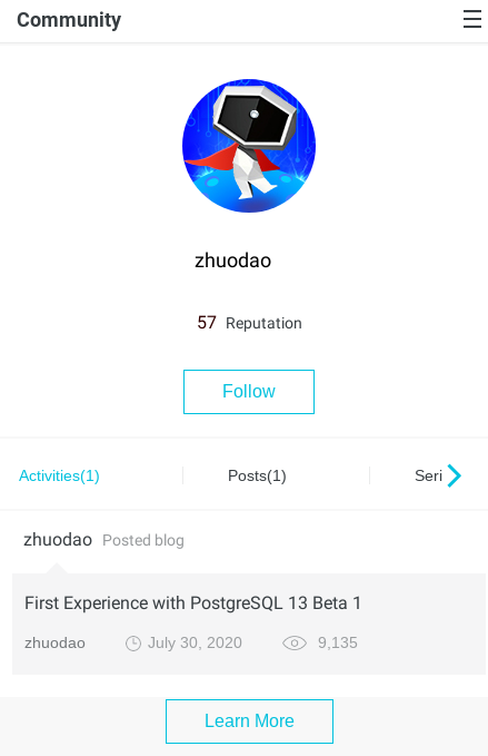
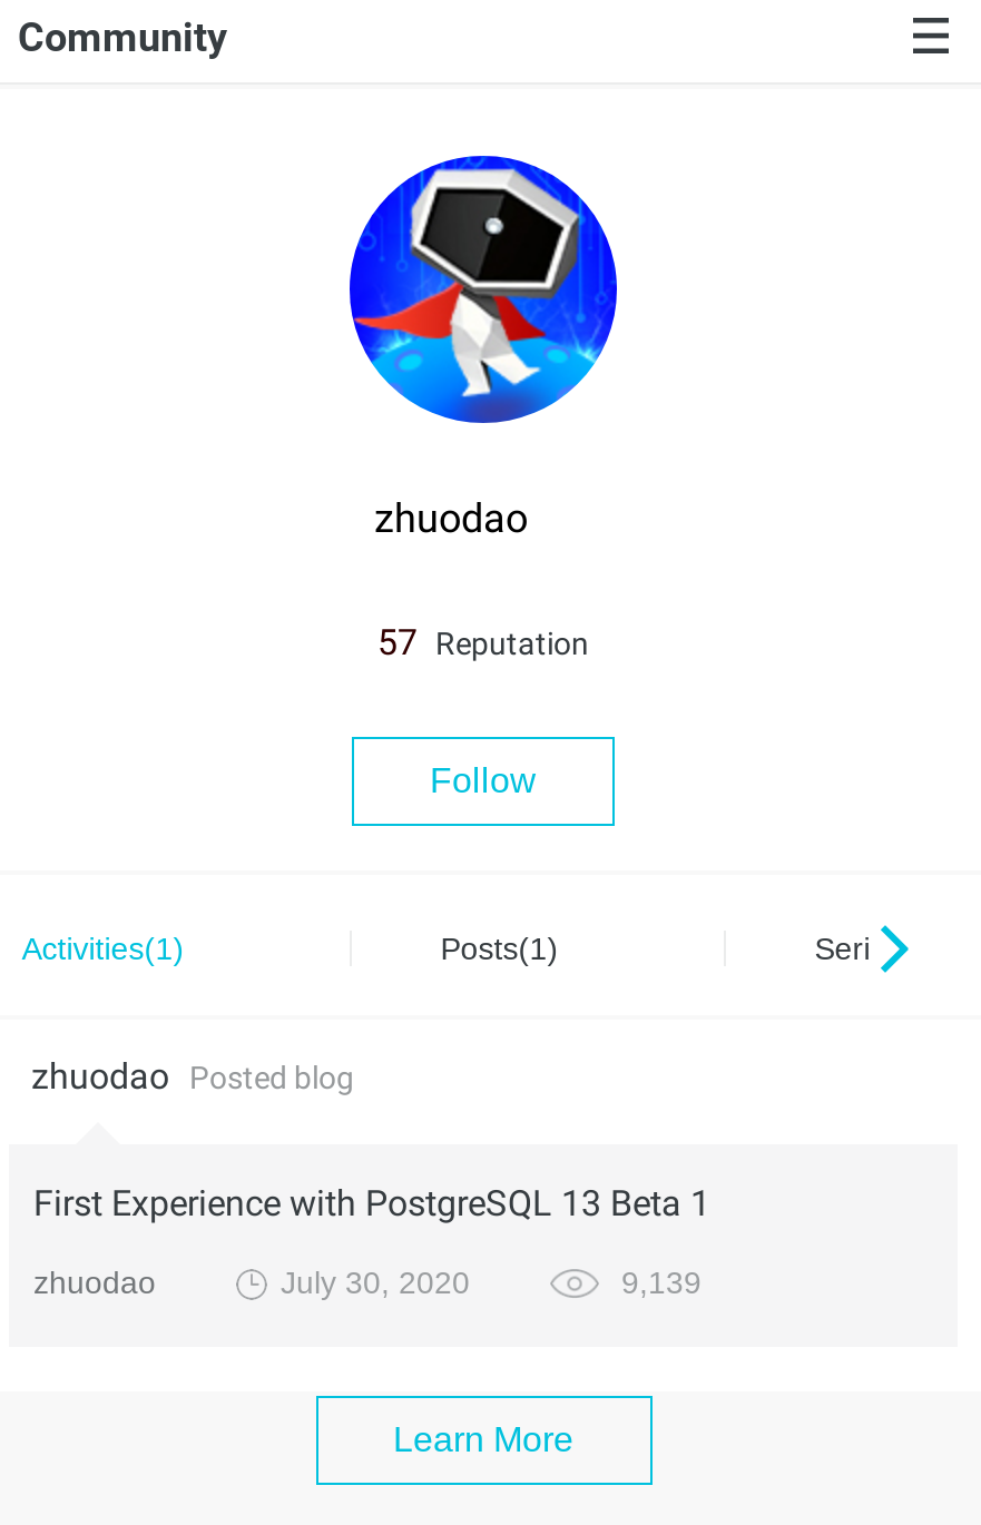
[313,634,358,651] 9,135 -> [612,1265,702,1300] 9,139

